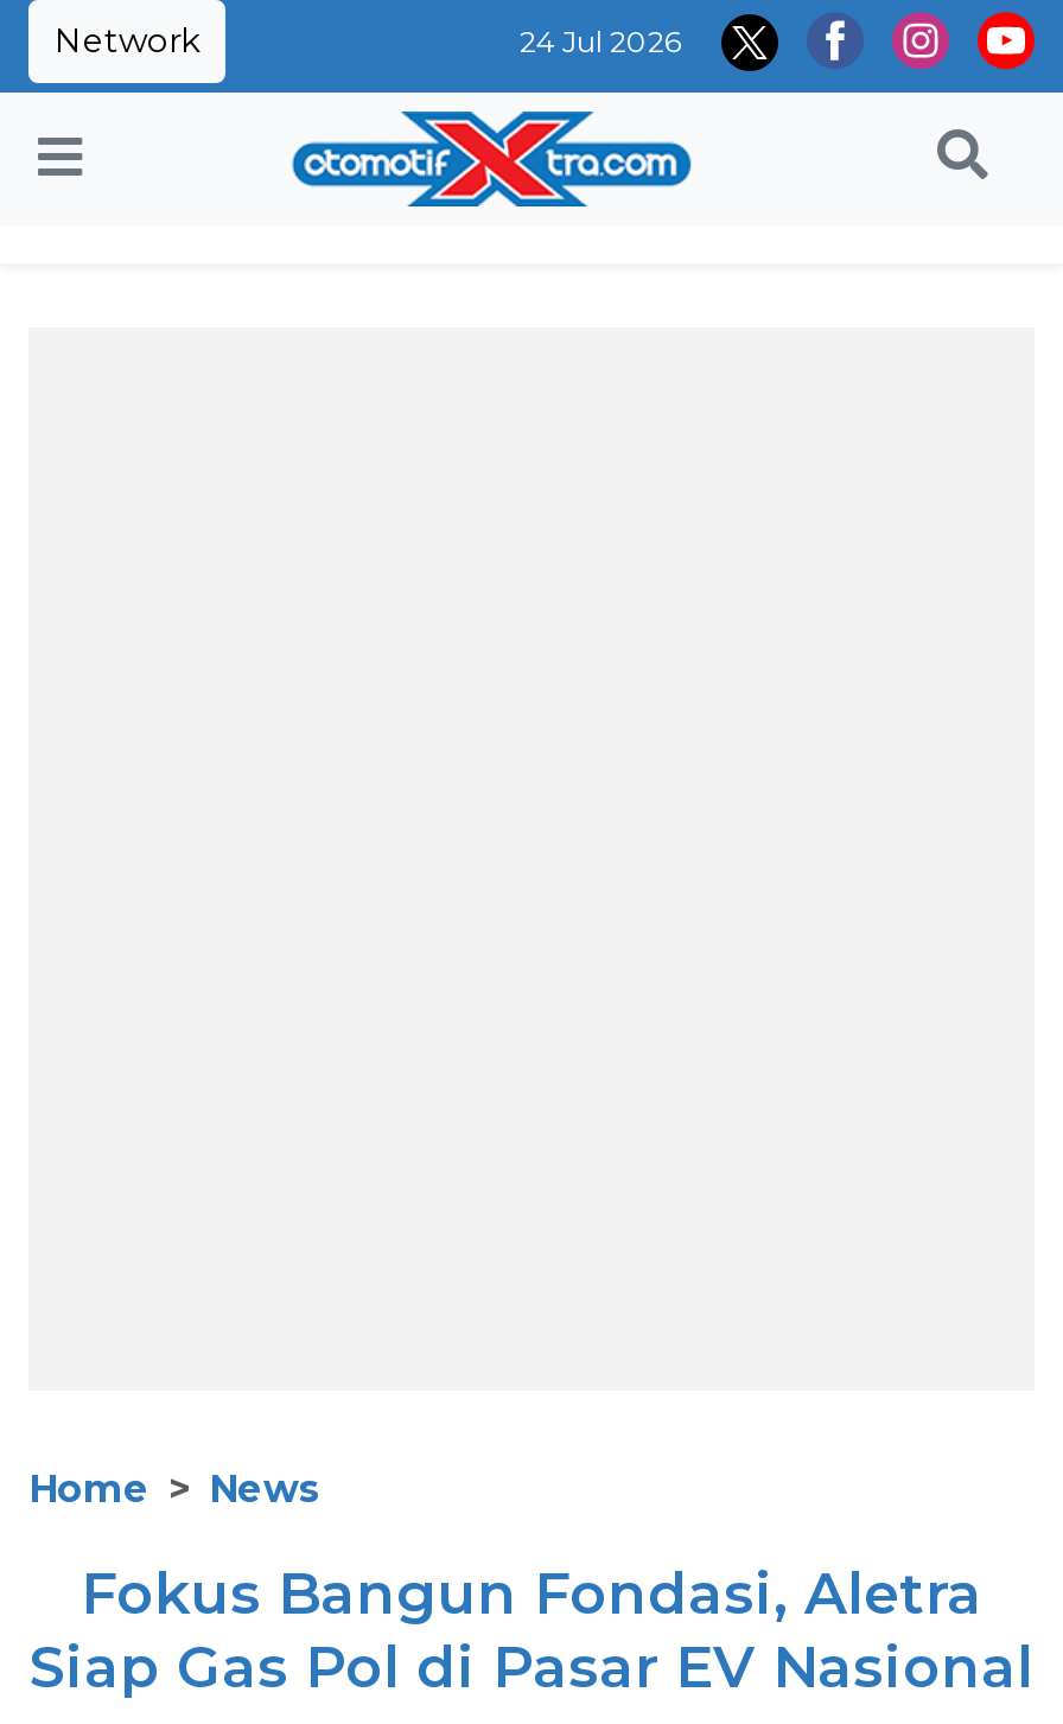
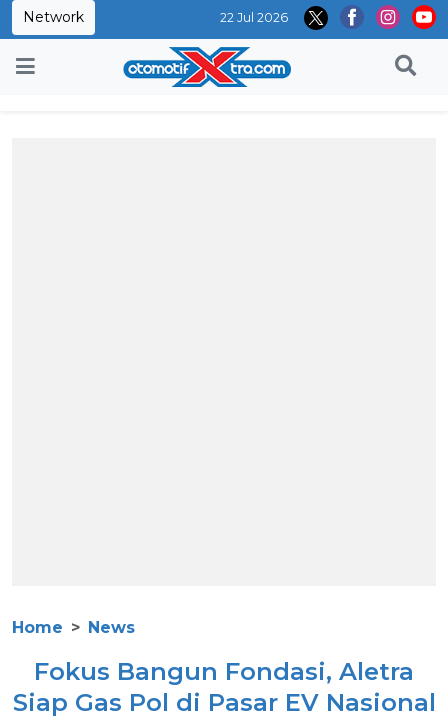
[520,24,683,59] 24 Jul 2026 -> [220,10,288,25] 22 Jul 2026

